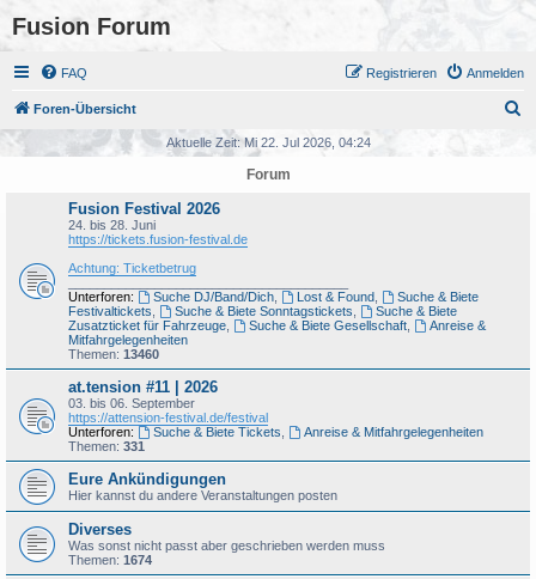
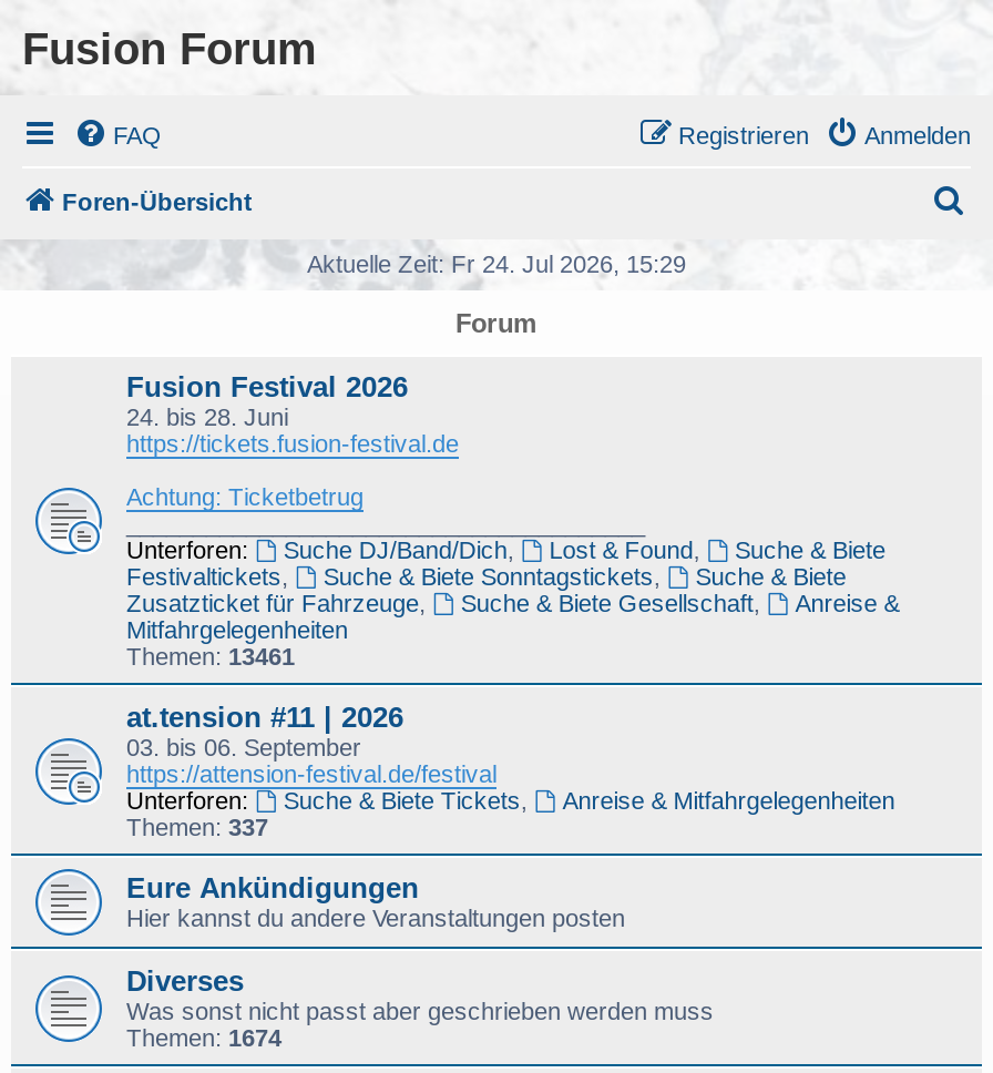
[166,135,370,150] Aktuelle Zeit: Mi 22. Jul 2026, 04:24 -> [307,251,686,277] Aktuelle Zeit: Fr 24. Jul 2026, 15:29
[68,347,159,361] Themen: 13460 -> [126,643,295,670] Themen: 13461
[68,439,145,453] Themen: 331 -> [126,814,268,840] Themen: 337

